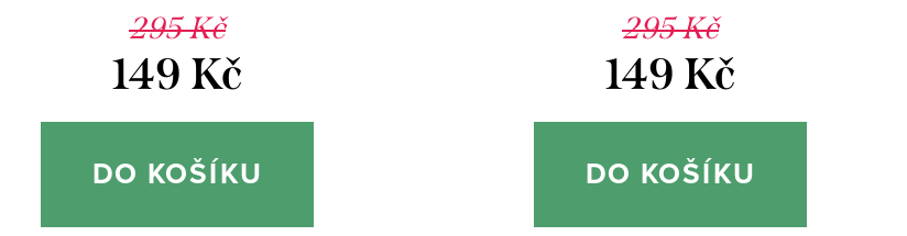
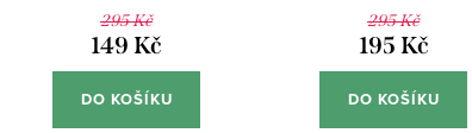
[604,48,736,101] 149 Kč -> [358,31,428,60] 195 Kč

